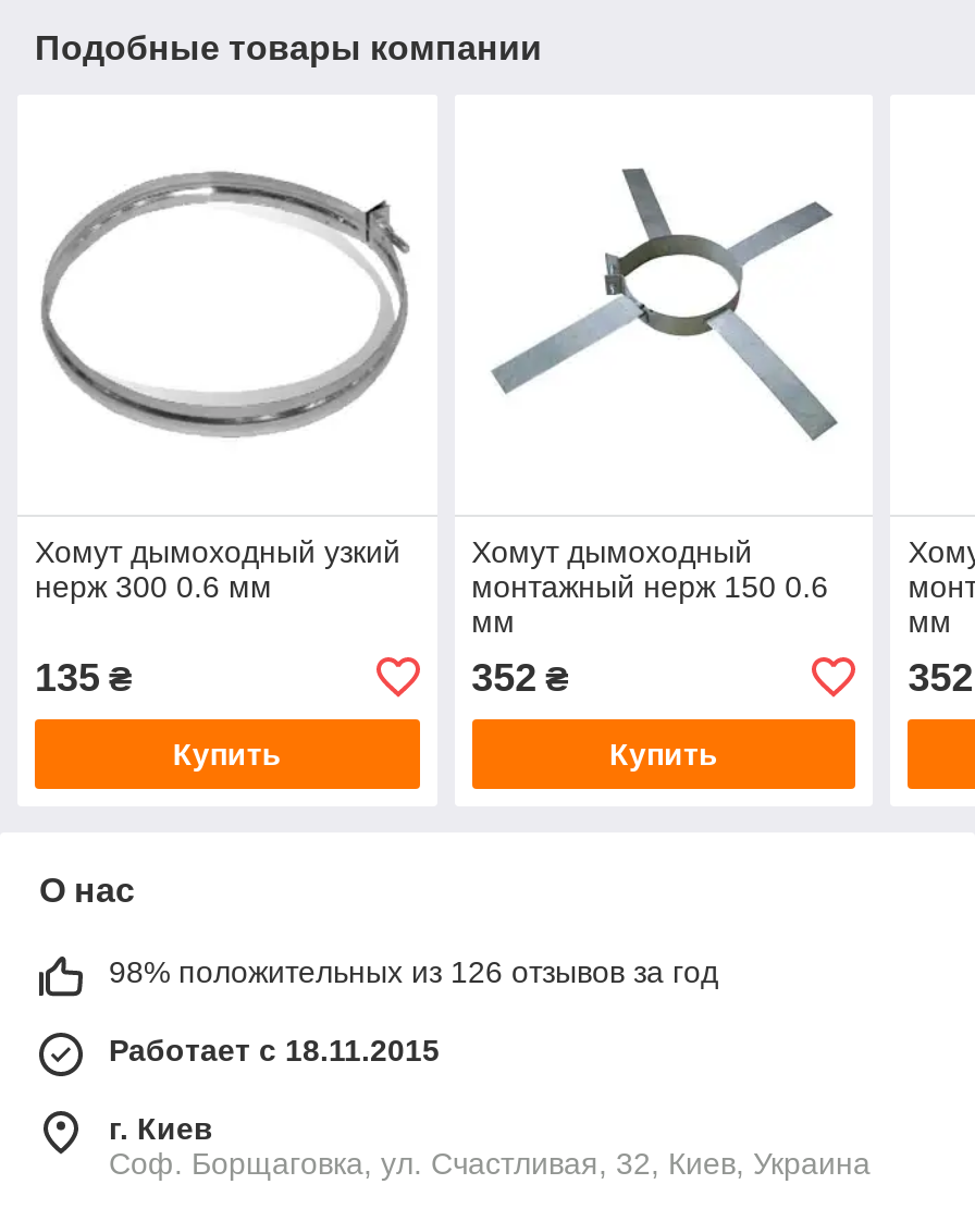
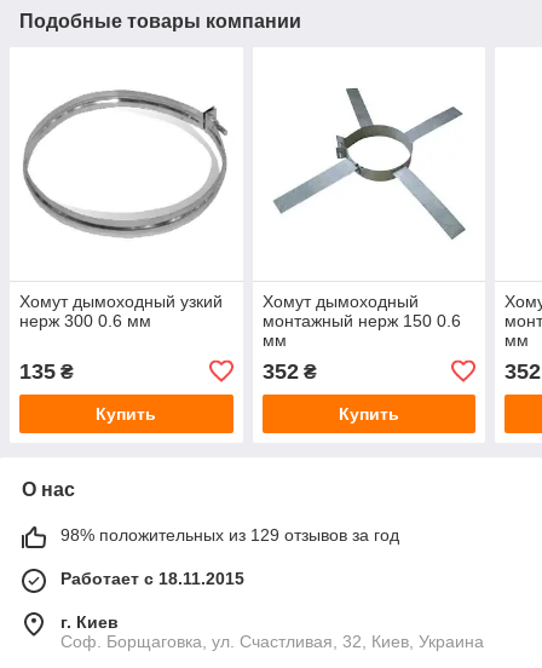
[109,954,718,989] 98% положительных из 126 отзывов за год -> [60,525,399,544] 98% положительных из 129 отзывов за год

